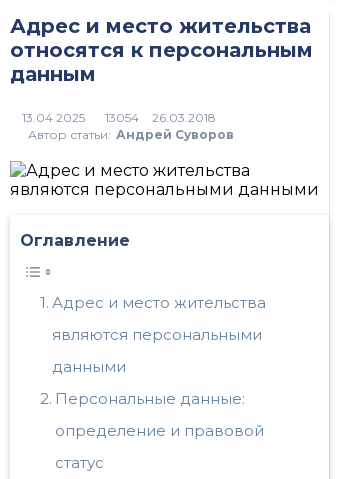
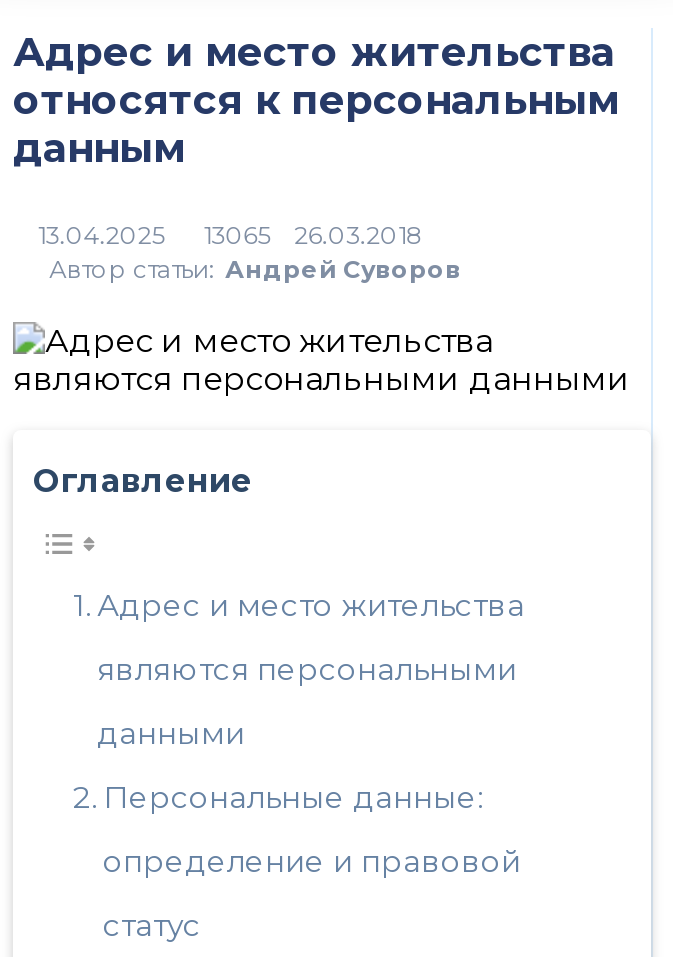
[102,110,139,125] 13054 -> [197,220,269,250] 13065

